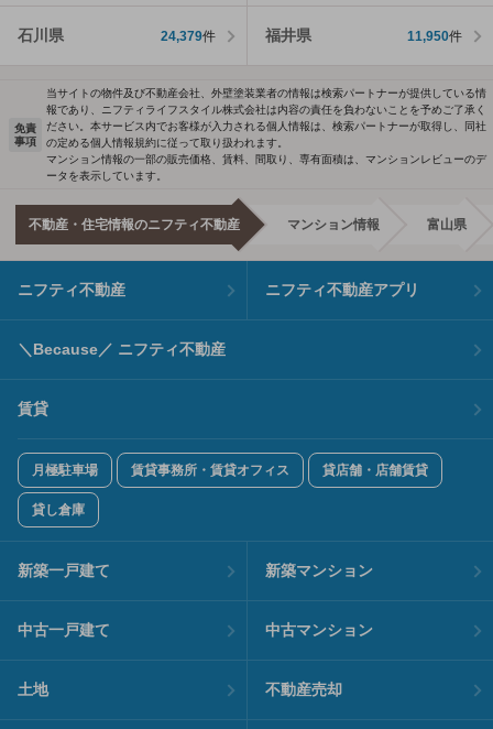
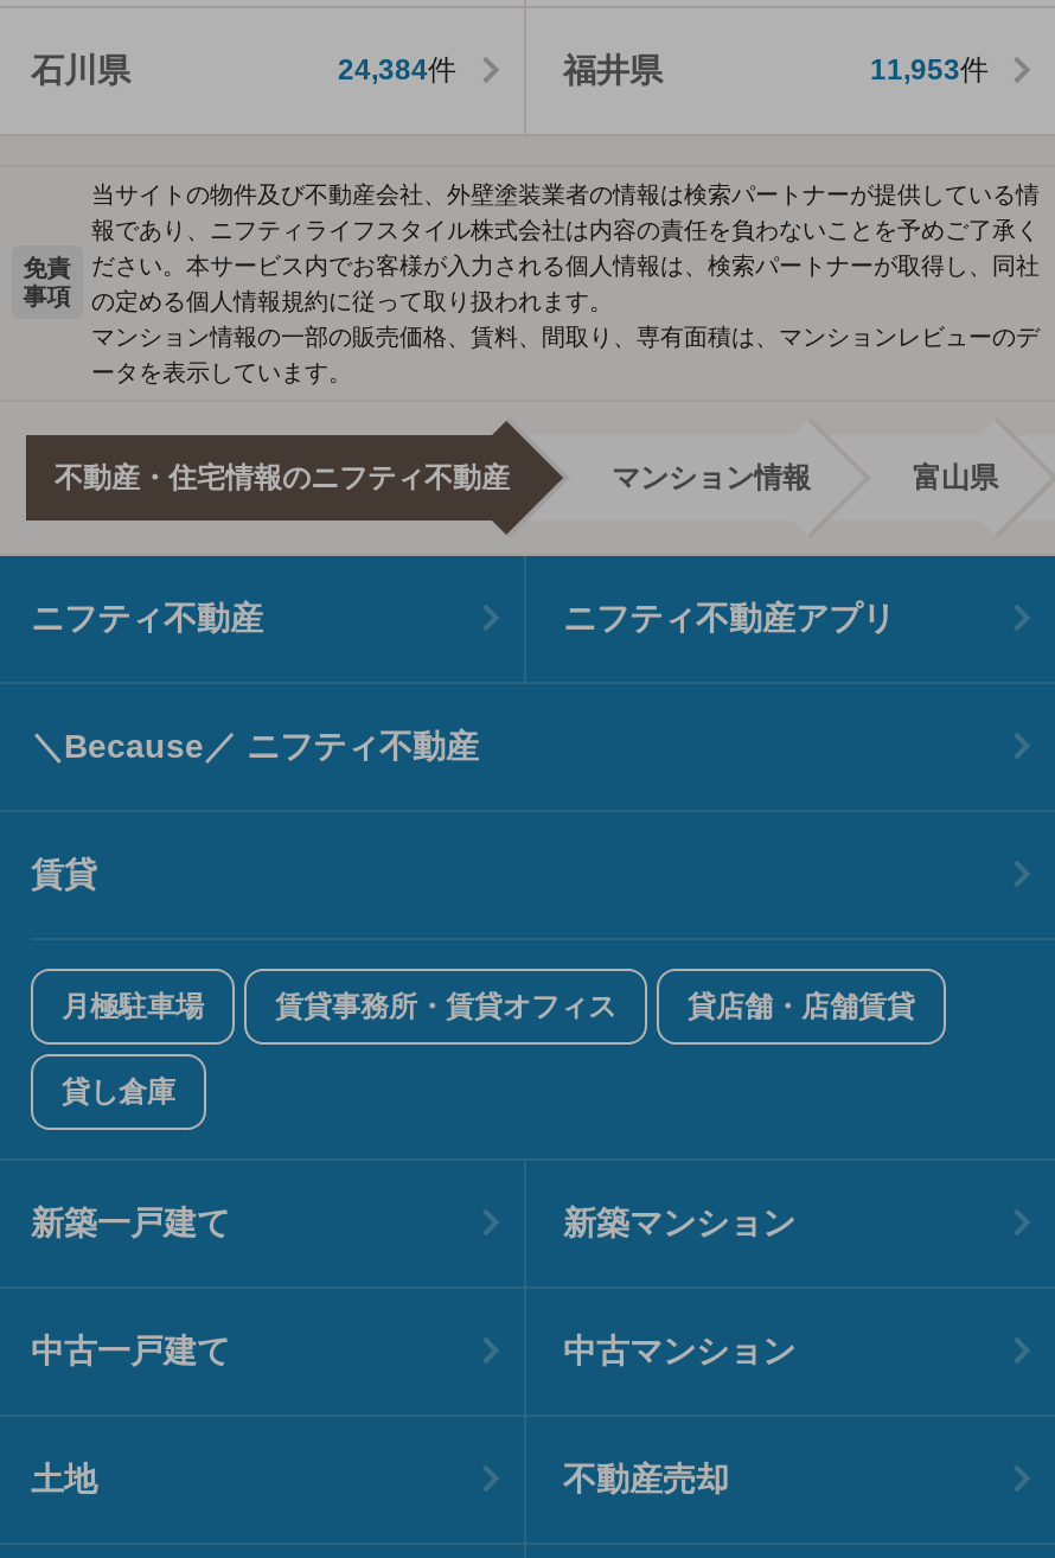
[160,29,215,44] 24,379件 -> [338,53,456,86] 24,384件
[407,29,462,44] 11,950件 -> [870,53,989,86] 11,953件

